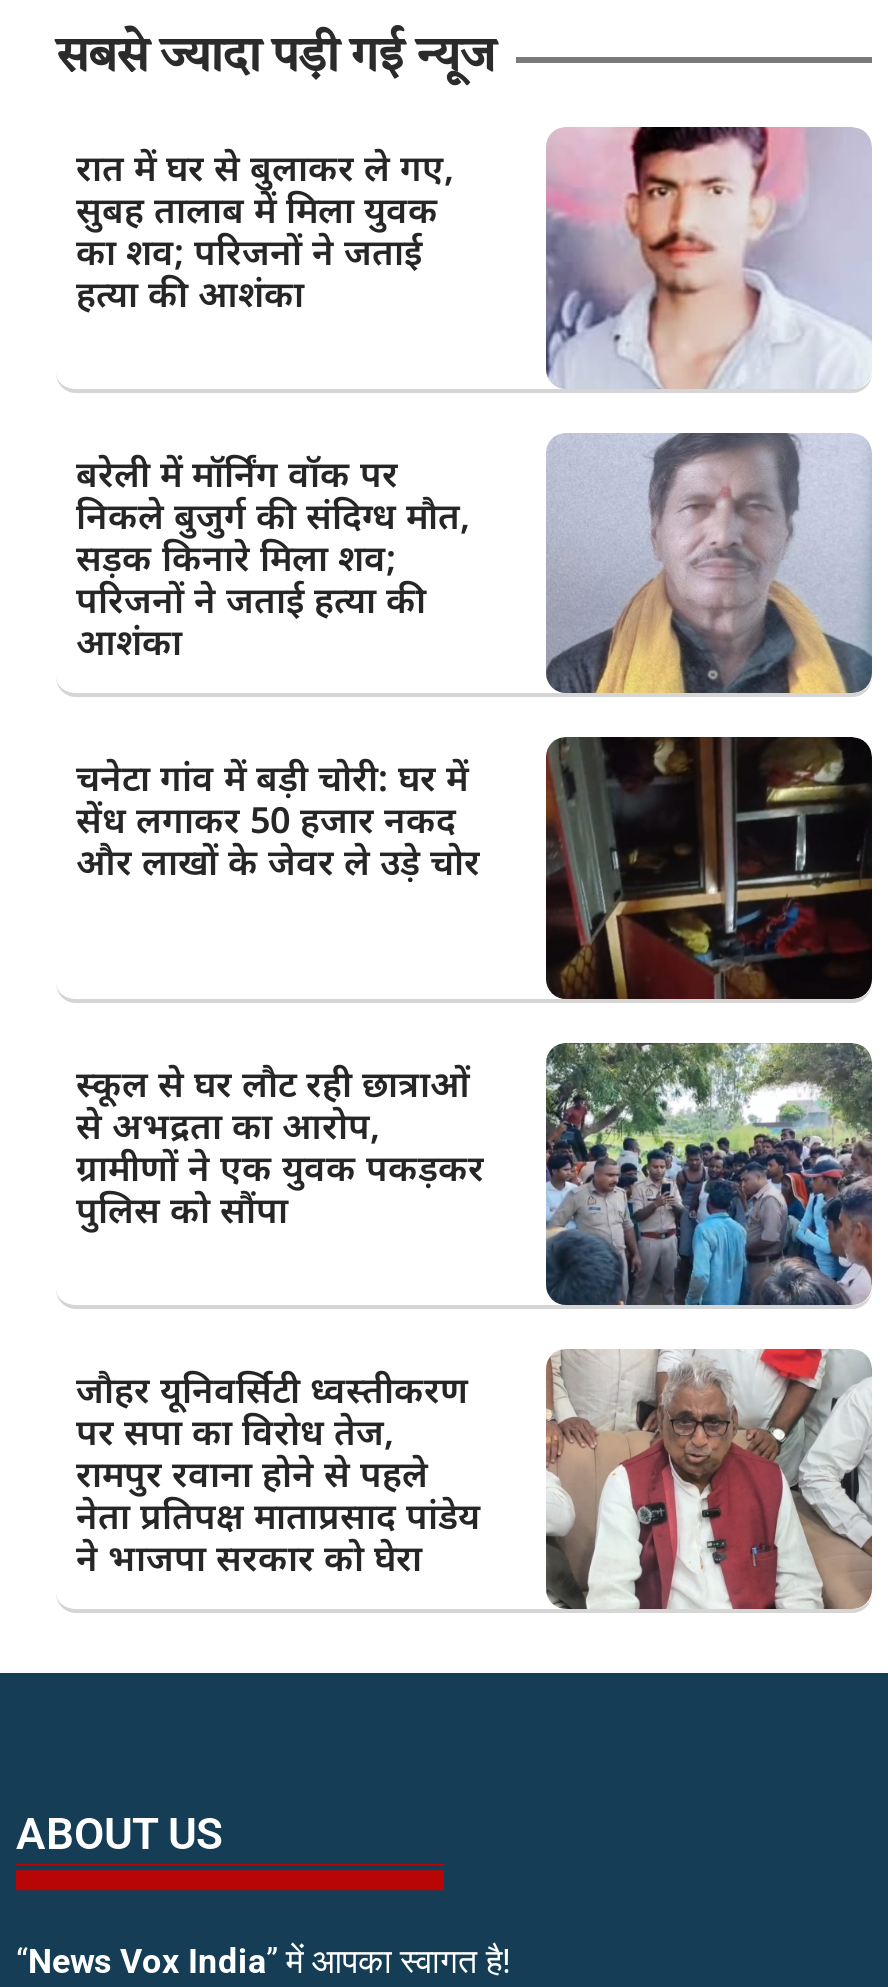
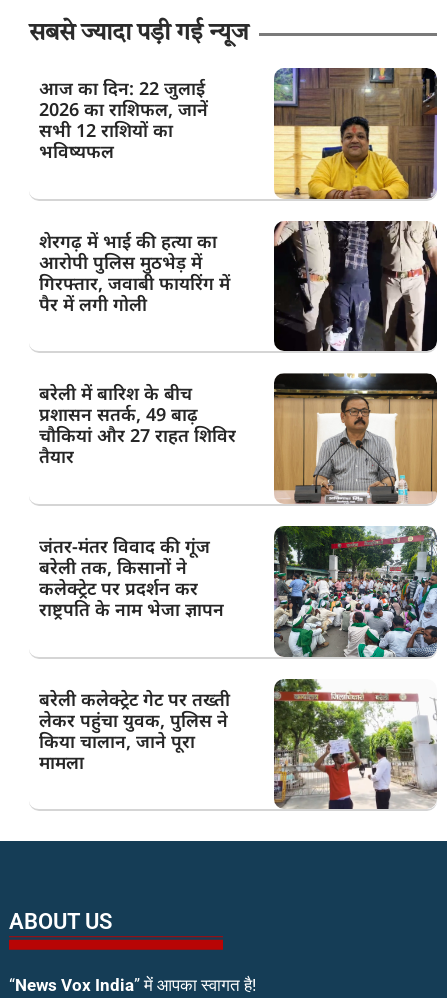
[544,125,872,389] [image] -> [273,67,438,200] [image]
[76,144,454,318] रात में घर से बुलाकर ले गए, | सुबह तालाब में मिला युवक | का शव; परिजनों ने जताई | हत्या की आशंका -> [39,76,208,163] आज का दिन: 22 जुलाई | 2026 का राशिफल, जानें | सभी 12 राशियों का | भविष्यफल
[544,433,874,695] [image] -> [273,220,438,352] [image]
[76,449,470,665] बरेली में मॉर्निंग वॉक पर | निकले बुजुर्ग की संदिग्ध मौत, | सड़क किनारे मिला शव; | परिजनों ने जताई हत्या की | आशंका -> [39,229,230,316] शेरगढ़ में भाई की हत्या का | आरोपी पुलिस मुठभेड़ में | गिरफ्तार, जवाबी फायरिंग में | पैर में लगी गोली
[76,735,874,1001] [image] | चनेटा गांव में बड़ी चोरी: घर में | सेंध लगाकर 50 हजार नकद | और लाखों के जेवर ले उड़े चोर -> [39,373,438,505] [image] | बरेली में बारिश के बीच | प्रशासन सतर्क, 49 बाढ़ | चौकियां और 27 राहत शिविर | तैयार
[546,1041,874,1307] [image] -> [273,526,437,657] [image]
[76,1059,484,1233] स्कूल से घर लौट रही छात्राओं | से अभद्रता का आरोप, | ग्रामीणों ने एक युवक पकड़कर | पुलिस को सौंपा -> [39,534,224,621] जंतर-मंतर विवाद की गूंज | बरेली तक, किसानों ने | कलेक्ट्रेट पर प्रदर्शन कर | राष्ट्रपति के नाम भेजा ज्ञापन
[544,1347,872,1611] [image] -> [273,678,436,810] [image]
[76,1364,480,1580] जौहर यूनिवर्सिटी ध्वस्तीकरण | पर सपा का विरोध तेज, | रामपुर रवाना होने से पहले | नेता प्रतिपक्ष माताप्रसाद पांडेय | ने भाजपा सरकार को घेरा -> [39,686,230,773] बरेली कलेक्ट्रेट गेट पर तख्ती | लेकर पहुंचा युवक, पुलिस ने | किया चालान, जाने पूरा | मामला

